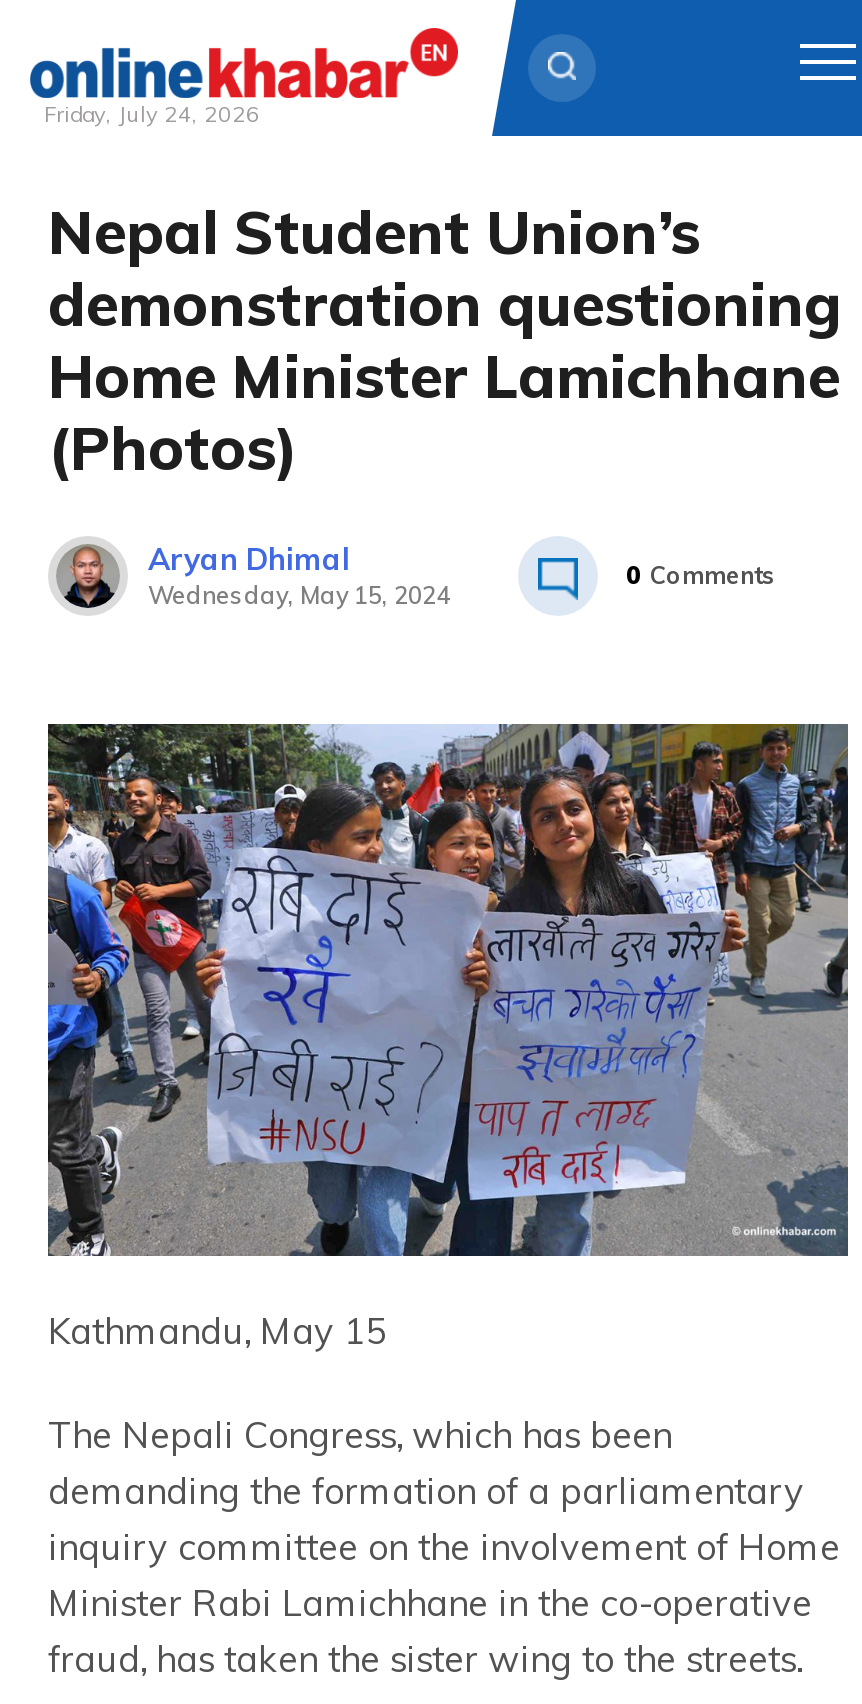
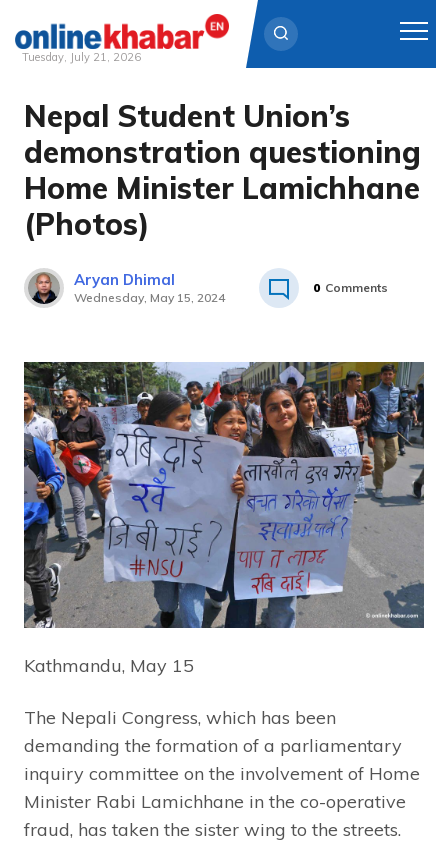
[44,100,260,128] Friday, July 24, 2026 -> [22,50,141,64] Tuesday, July 21, 2026

